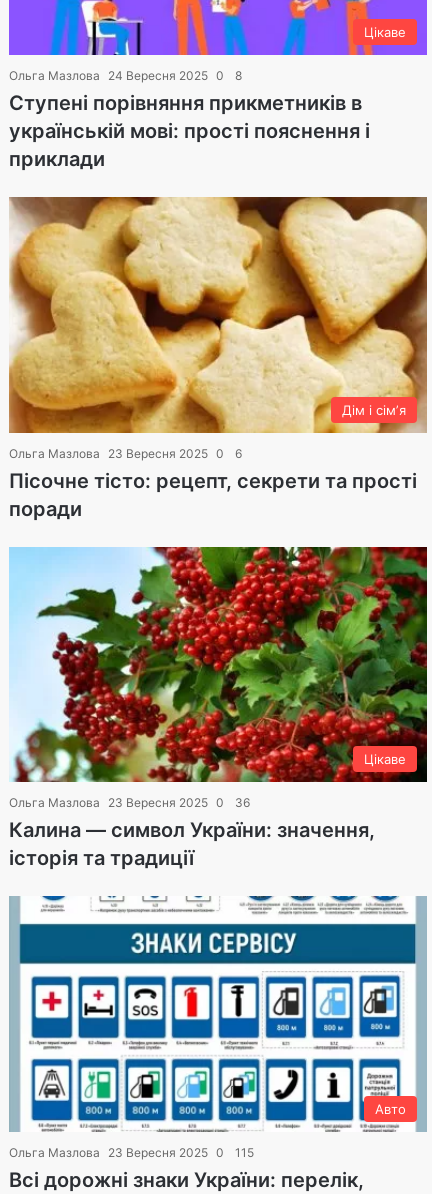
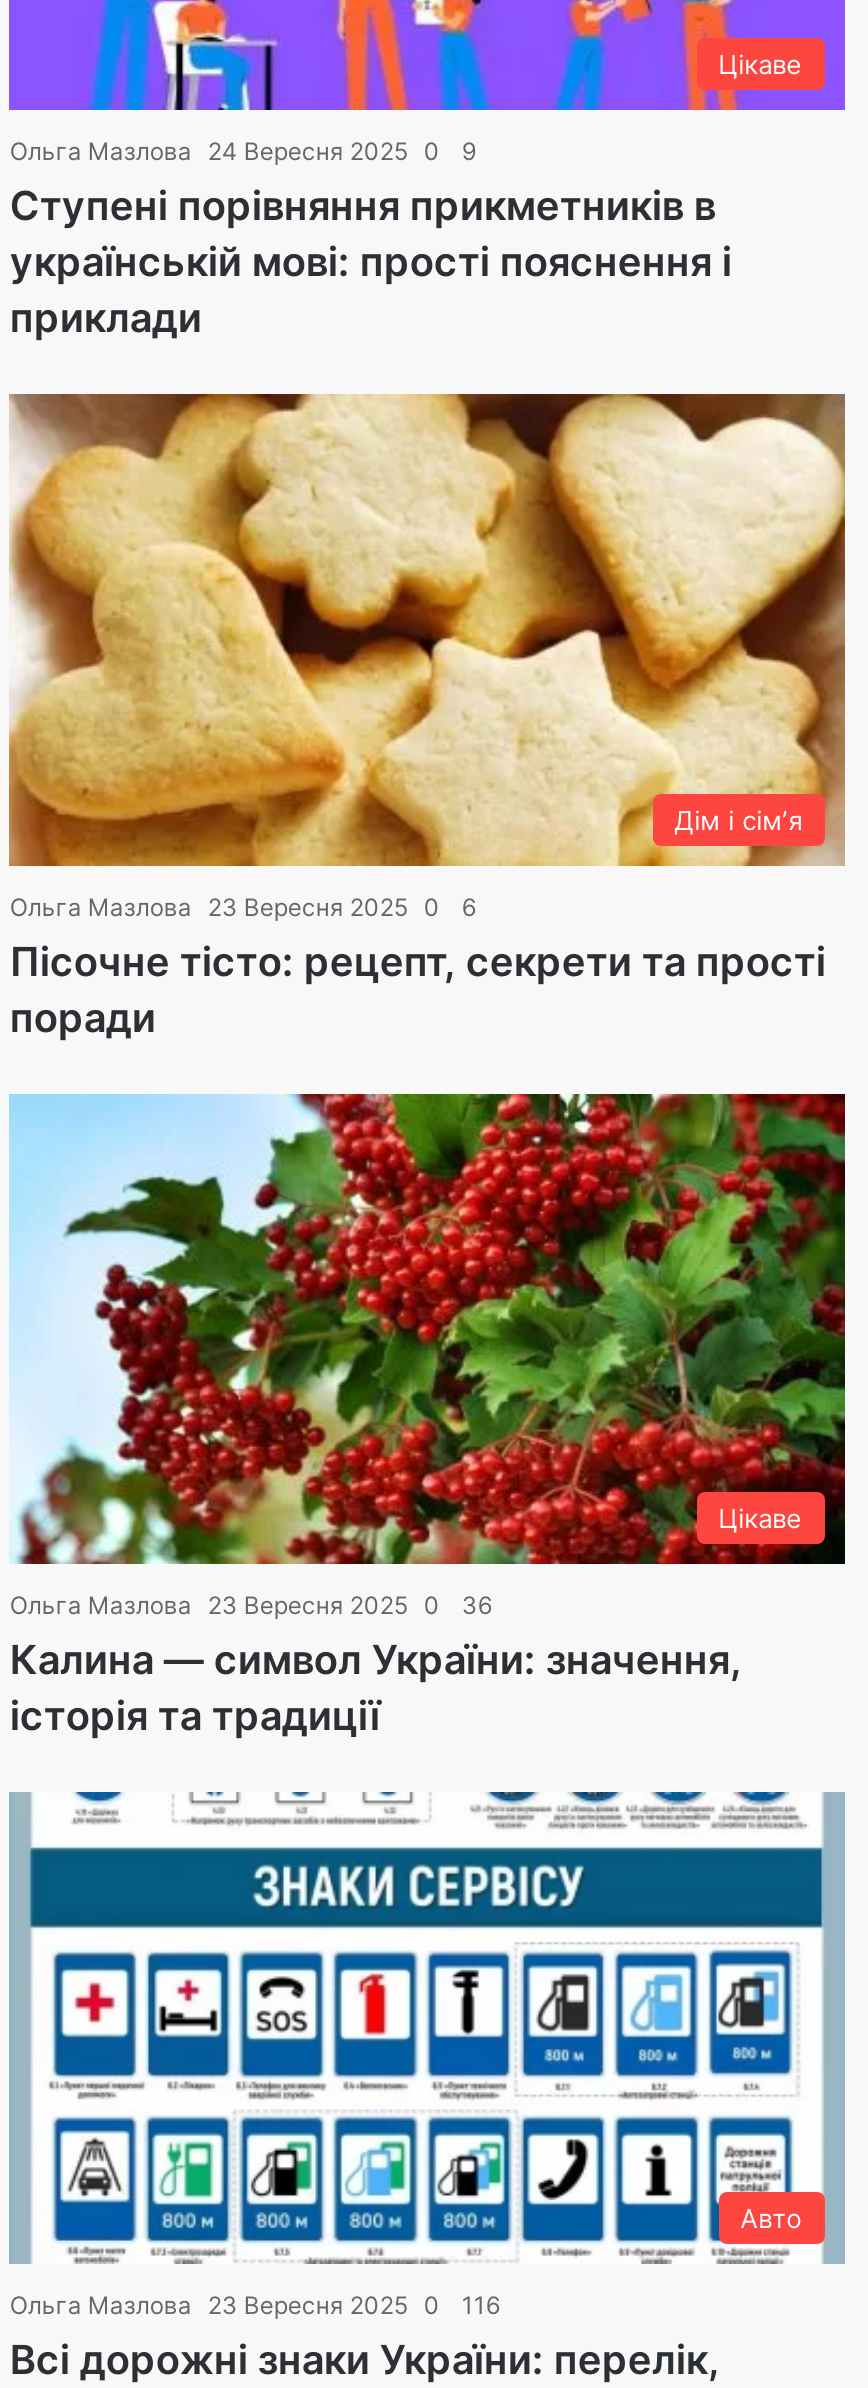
[9,68,242,83] Ольга Мазлова 24 Вересня 2025 0 8 -> [10,137,476,167] Ольга Мазлова 24 Вересня 2025 0 9
[9,1144,254,1159] Ольга Мазлова 23 Вересня 2025 0 115 -> [10,2289,500,2319] Ольга Мазлова 23 Вересня 2025 0 116

